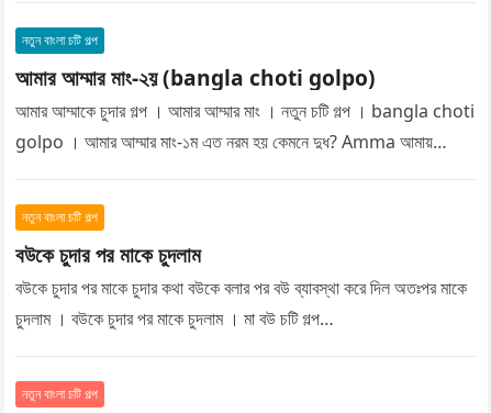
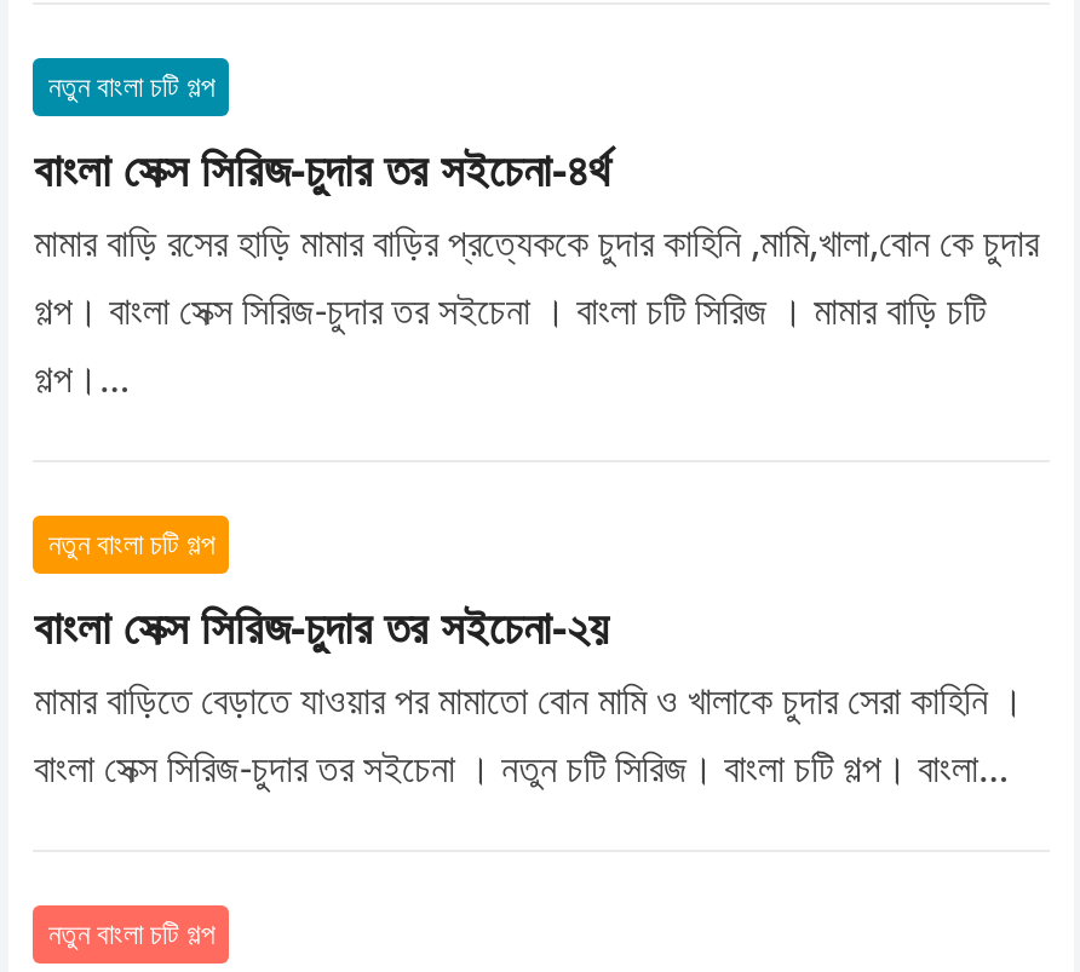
[16,63,475,154] আমার আম্মার মাং-২য় (bangla choti golpo) | আমার আম্মাকে চুদার গল্প । আমার আম্মার মাং । নতুন চটি গল্প । bangla choti | golpo । আমার আম্মার মাং-১ম এত নরম হয় কেমনে দুধ? Amma আমায়… -> [34,136,1039,404] বাংলা সেক্স সিরিজ-চুদার তর সইচেনা-৪র্থ | মামার বাড়ি রসের হাড়ি মামার বাড়ির প্রত্যেককে চুদার কাহিনি ,মামি,খালা,বোন কে চুদার | গল্প। বাংলা সেক্স সিরিজ-চুদার তর সইচেনা । বাংলা চটি সিরিজ । মামার বাড়ি চটি | গল্প।…
[16,239,467,331] বউকে চুদার পর মাকে চুদলাম | বউকে চুদার পর মাকে চুদার কথা বউকে বলার পর বউ ব্যাবস্থা করে দিল অতঃপর মাকে | চুদলাম । বউকে চুদার পর মাকে চুদলাম । মা বউ চটি গল্প… -> [34,593,1024,794] বাংলা সেক্স সিরিজ-চুদার তর সইচেনা-২য় | মামার বাড়িতে বেড়াতে যাওয়ার পর মামাতো বোন মামি ও খালাকে চুদার সেরা কাহিনি । | বাংলা সেক্স সিরিজ-চুদার তর সইচেনা । নতুন চটি সিরিজ। বাংলা চটি গল্প। বাংলা…

